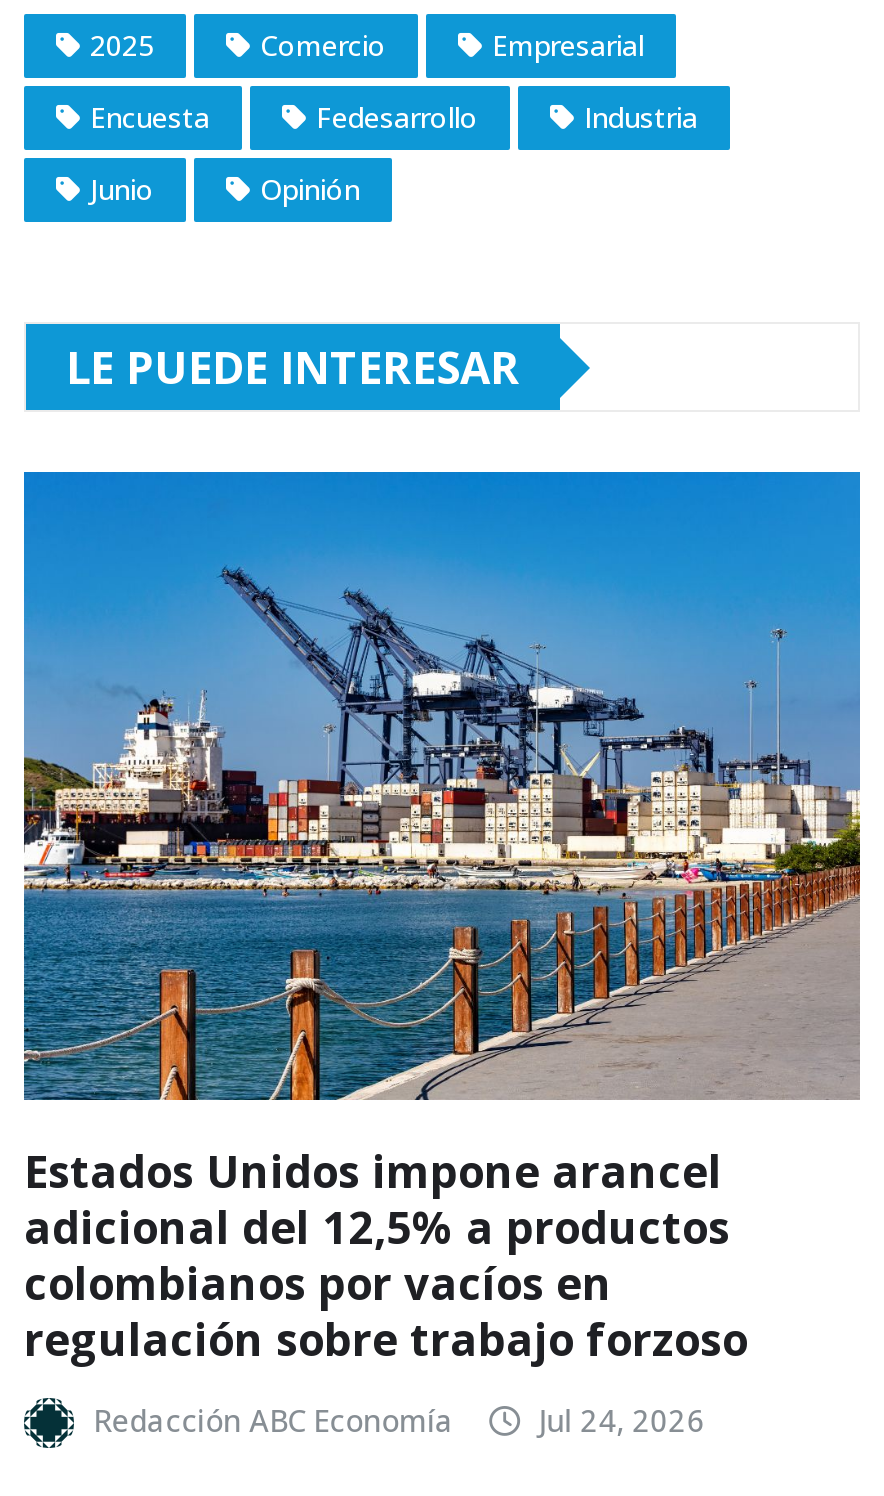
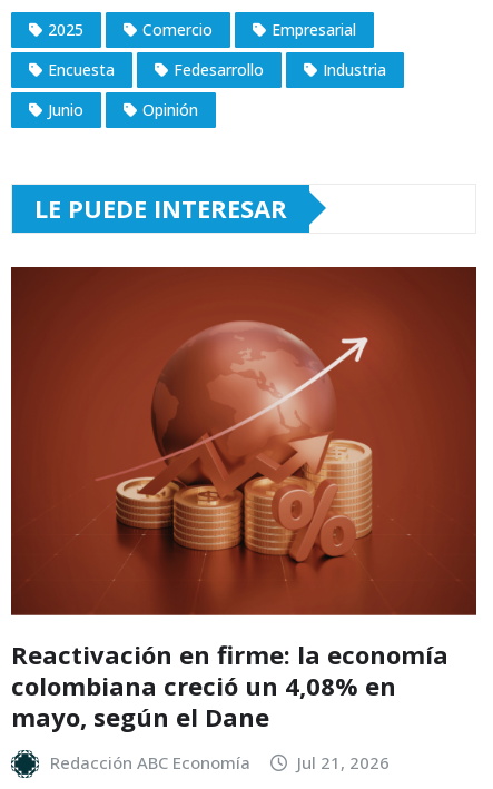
[22,470,862,1368] [image] | Estados Unidos impone arancel | adicional del 12,5% a productos | colombianos por vacíos en | regulación sobre trabajo forzoso -> [10,266,477,734] [image] | Reactivación en firme: la economía | colombiana creció un 4,08% en | mayo, según el Dane
[538,1400,704,1440] Jul 24, 2026 -> [297,752,390,774] Jul 21, 2026

